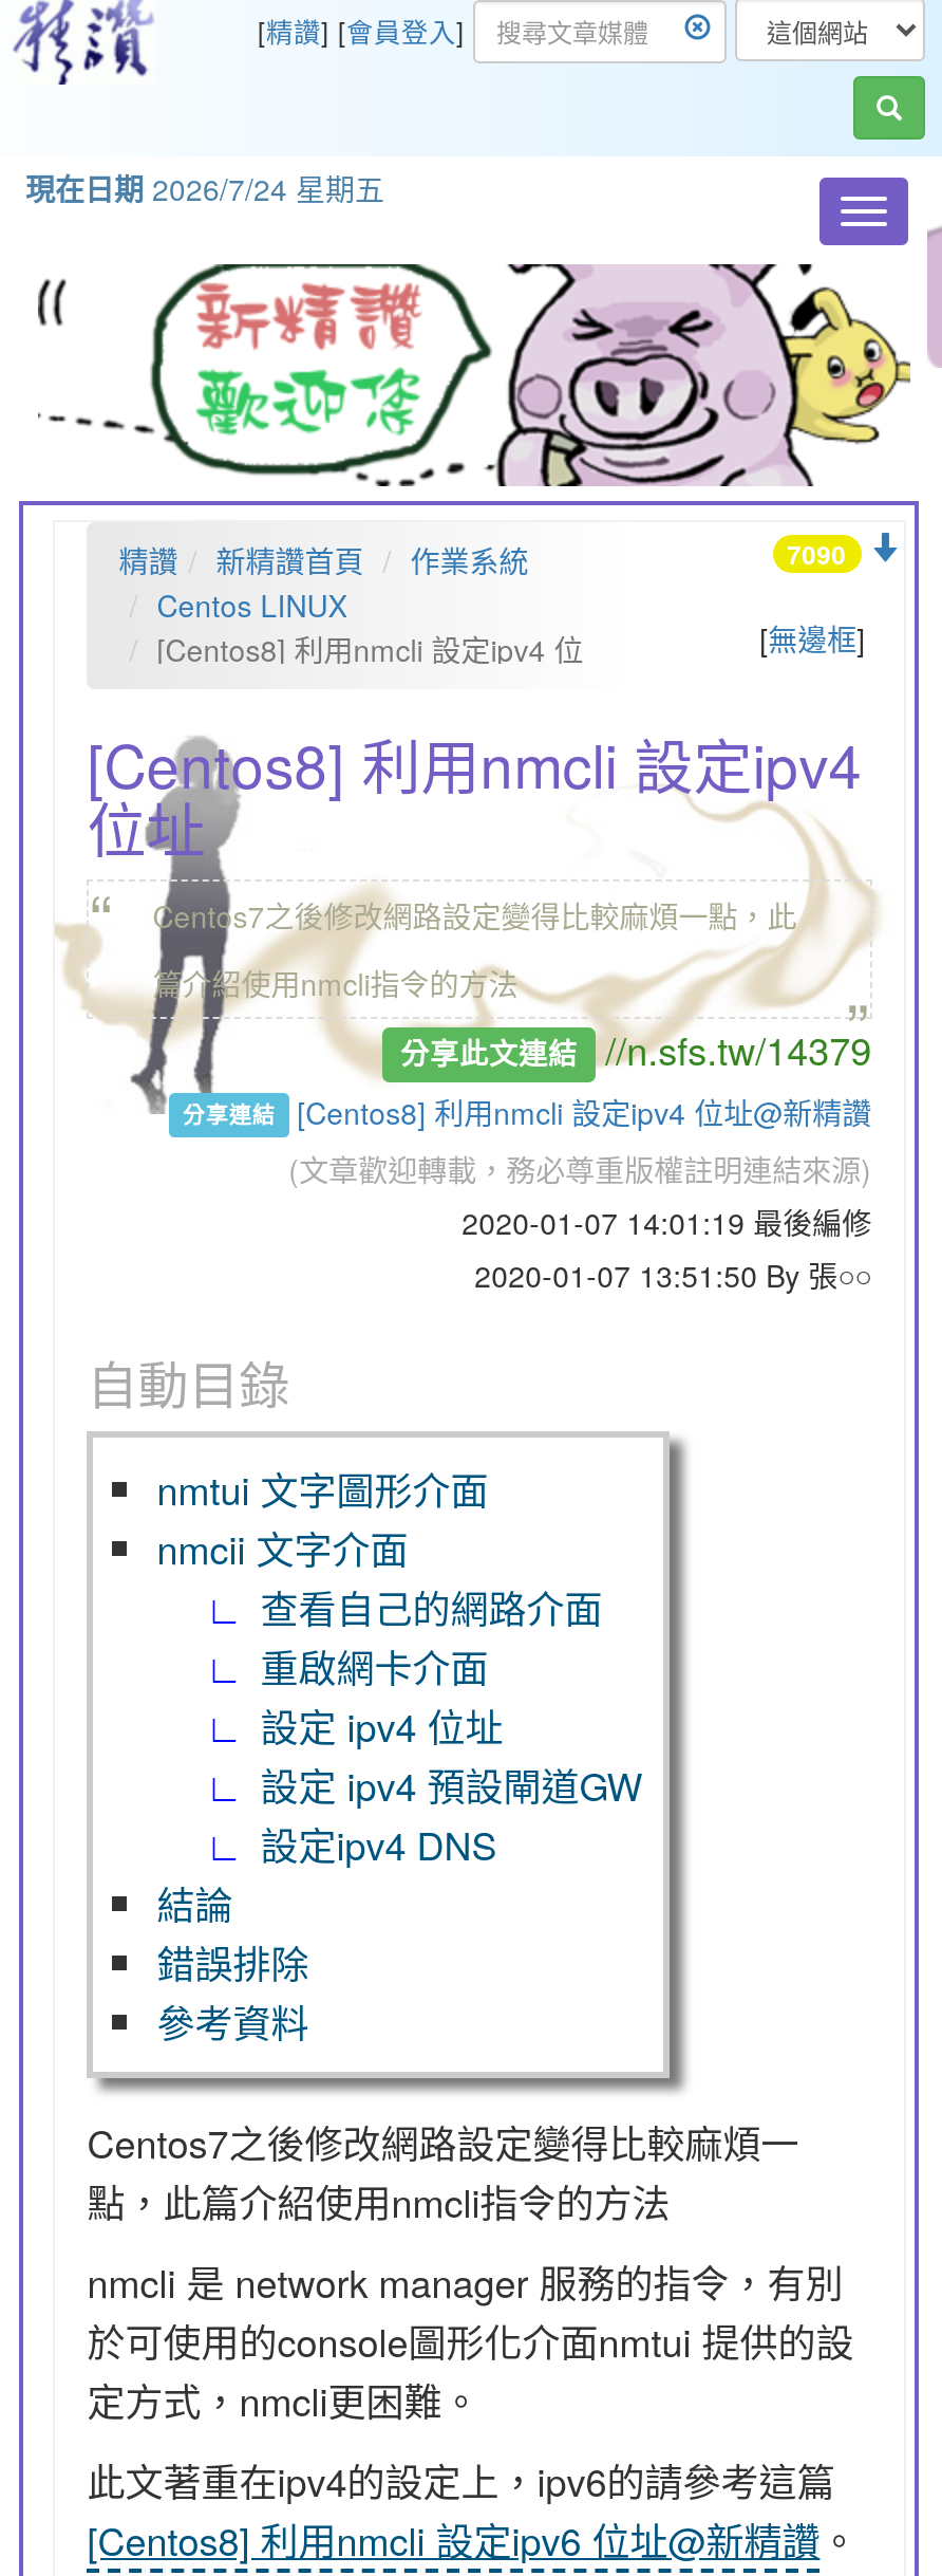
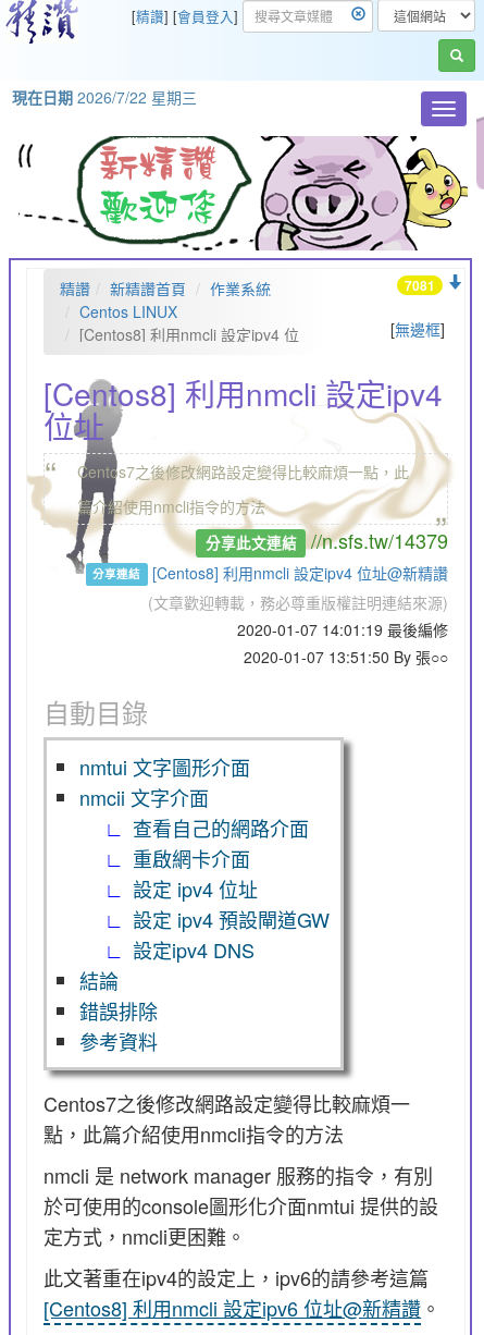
[25,167,384,209] 現在日期2026/7/24 星期五 -> [12,86,197,108] 現在日期2026/7/22 星期三
[787,534,846,572] 7090 -> [404,275,435,295] 7081

